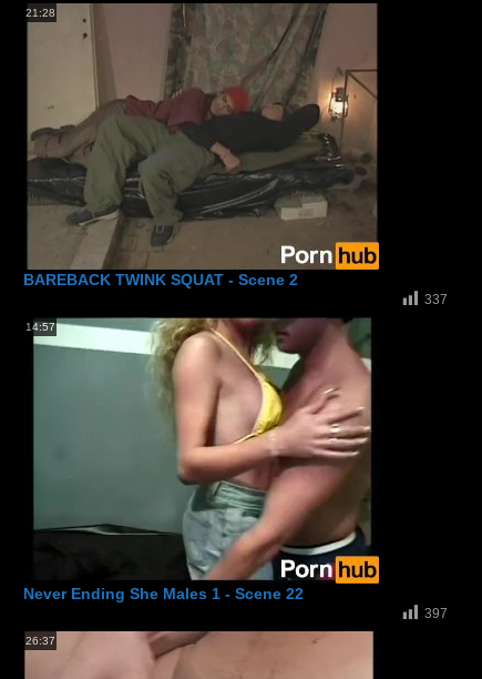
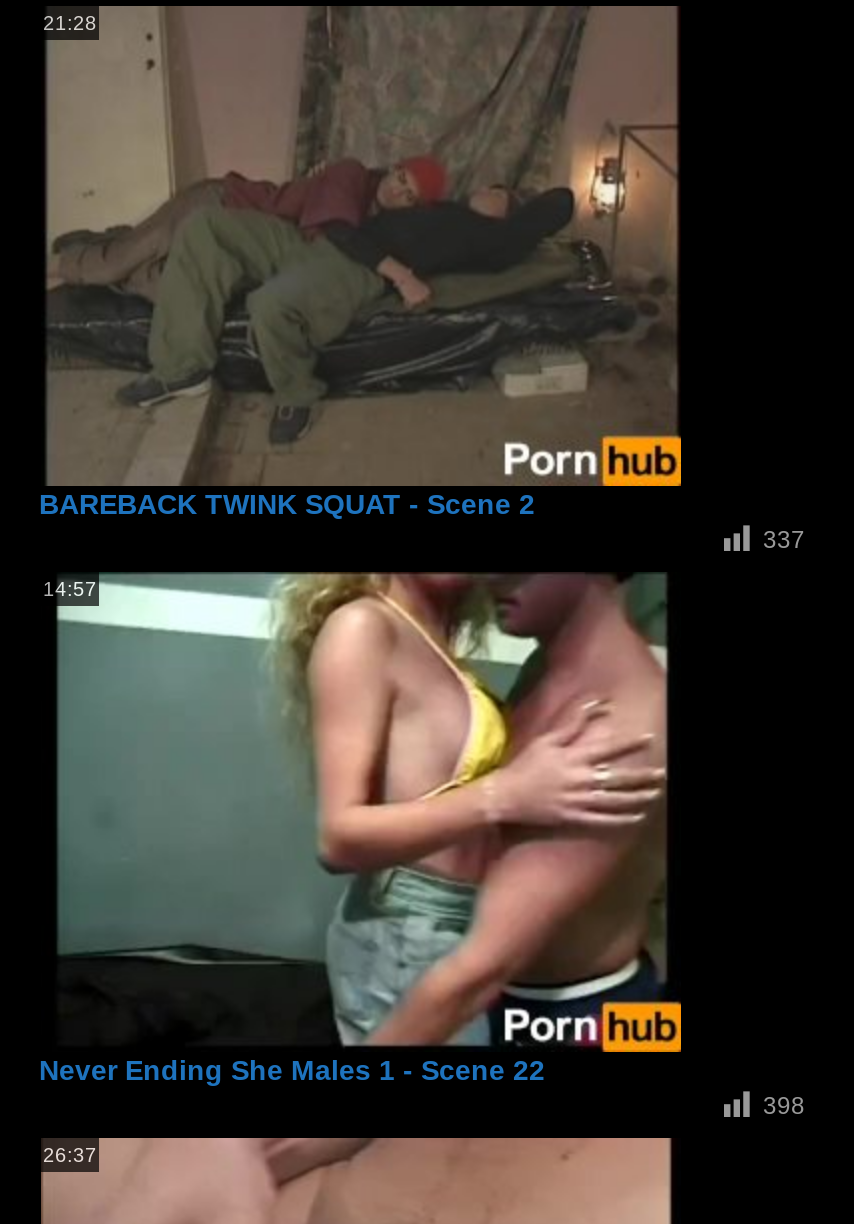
[424,606,448,622] 397 -> [763,1092,805,1120] 398

